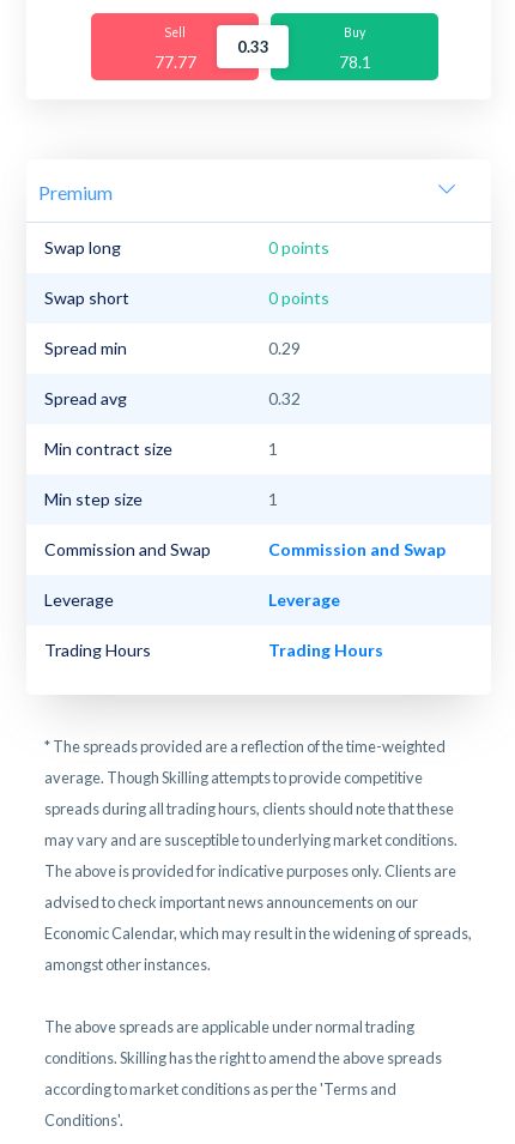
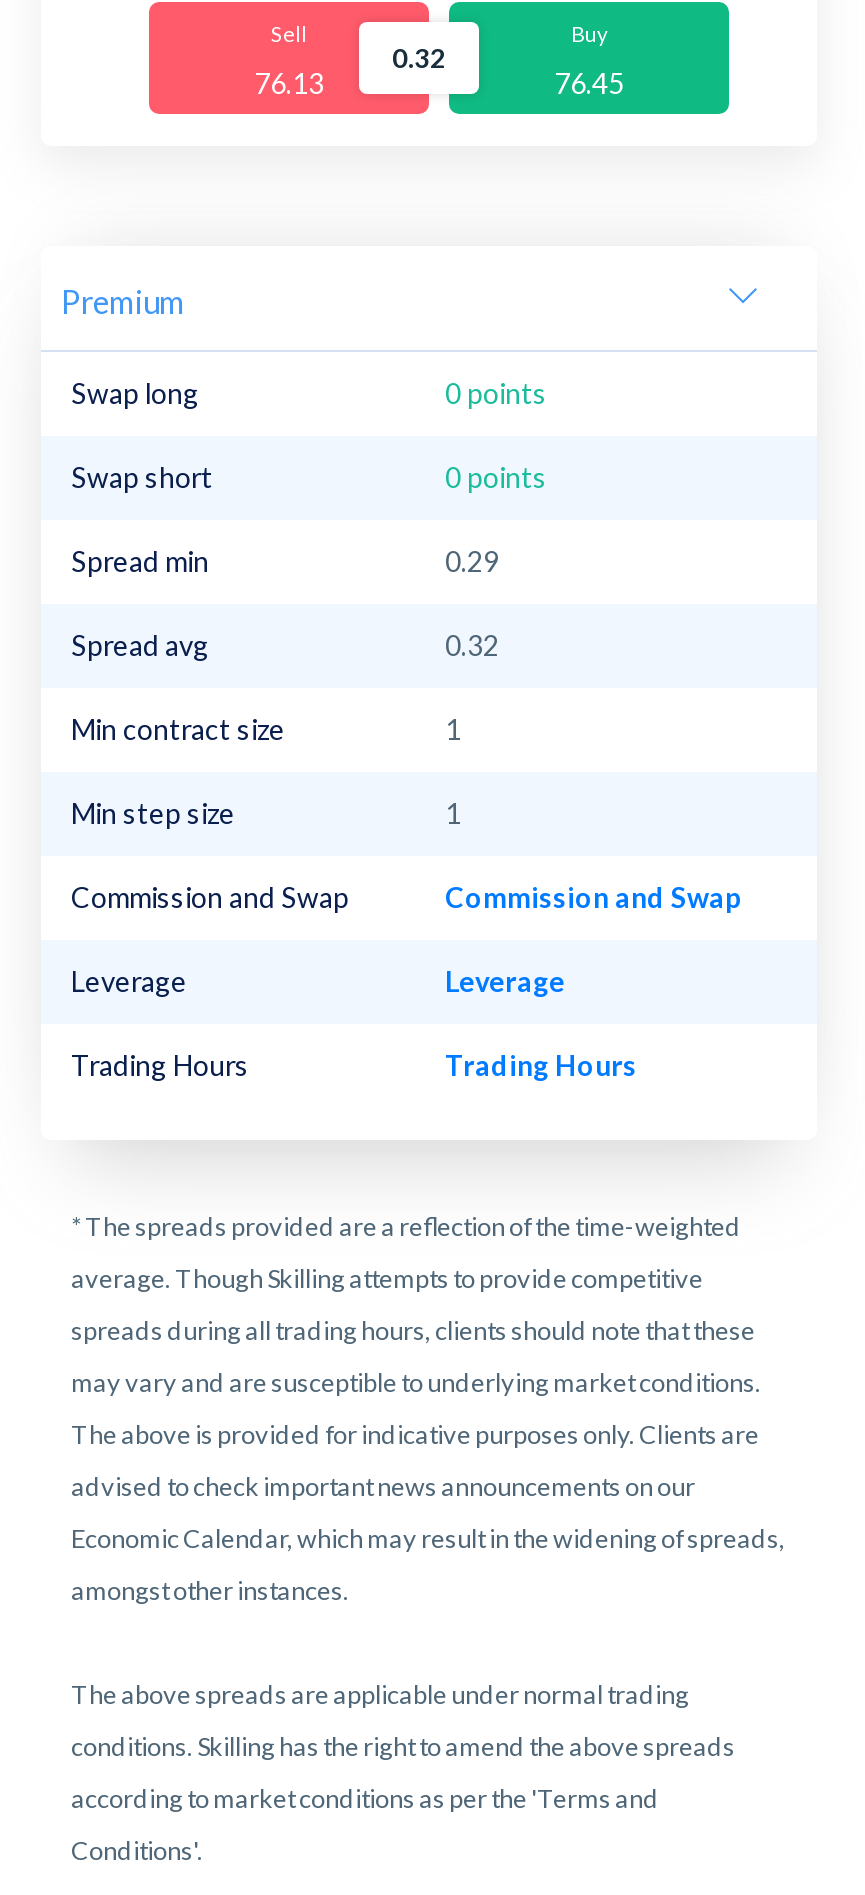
[237,37,269,56] 0.33 -> [392,42,446,74] 0.32
[154,52,196,72] 77.77 -> [254,66,324,100] 76.13
[338,52,371,72] 78.1 -> [554,66,624,100] 76.45

